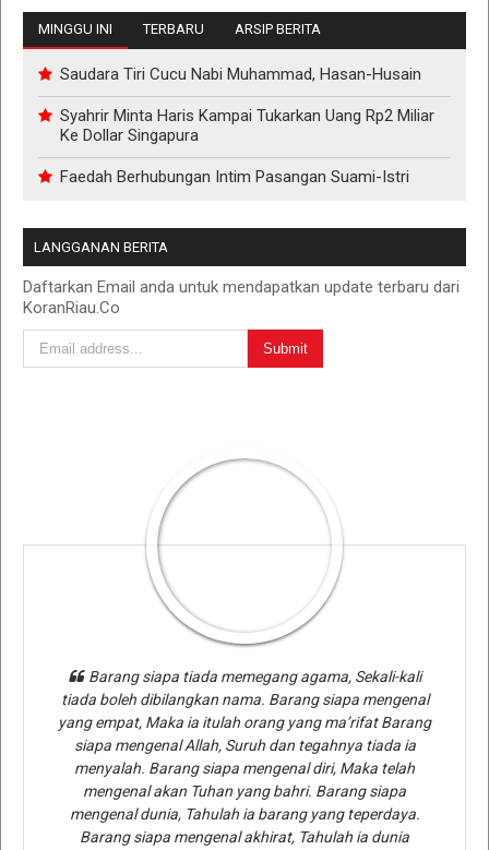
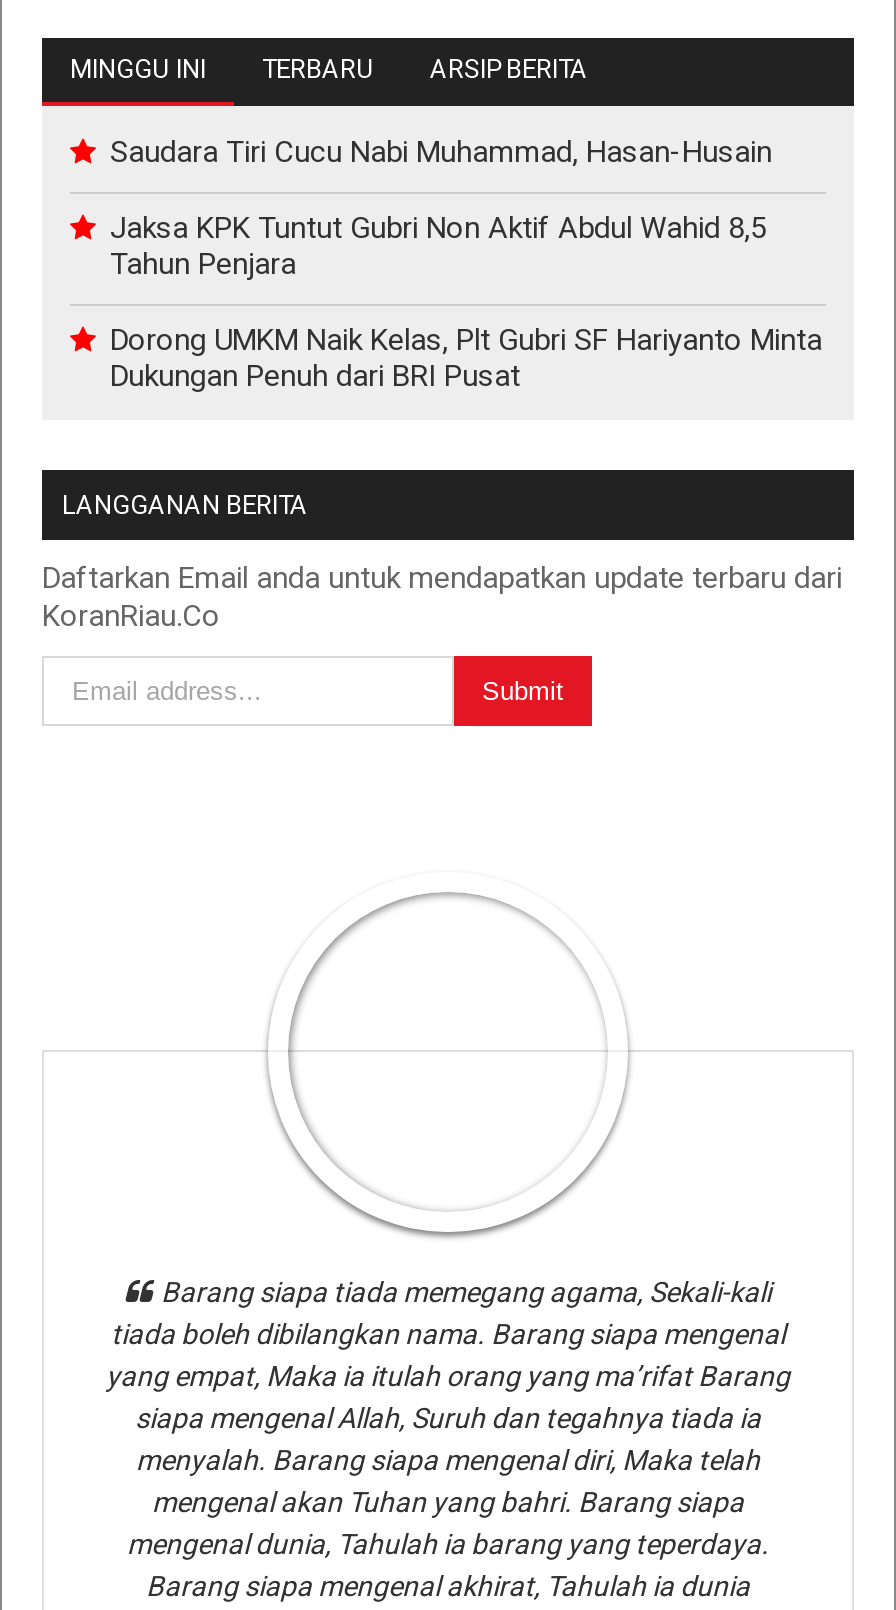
[60,106,434,145] Syahrir Minta Haris Kampai Tukarkan Uang Rp2 Miliar | Ke Dollar Singapura -> [110,210,766,282] Jaksa KPK Tuntut Gubri Non Aktif Abdul Wahid 8,5 | Tahun Penjara
[60,167,409,186] Faedah Berhubungan Intim Pasangan Suami-Istri -> [110,322,822,394] Dorong UMKM Naik Kelas, Plt Gubri SF Hariyanto Minta | Dukungan Penuh dari BRI Pusat

